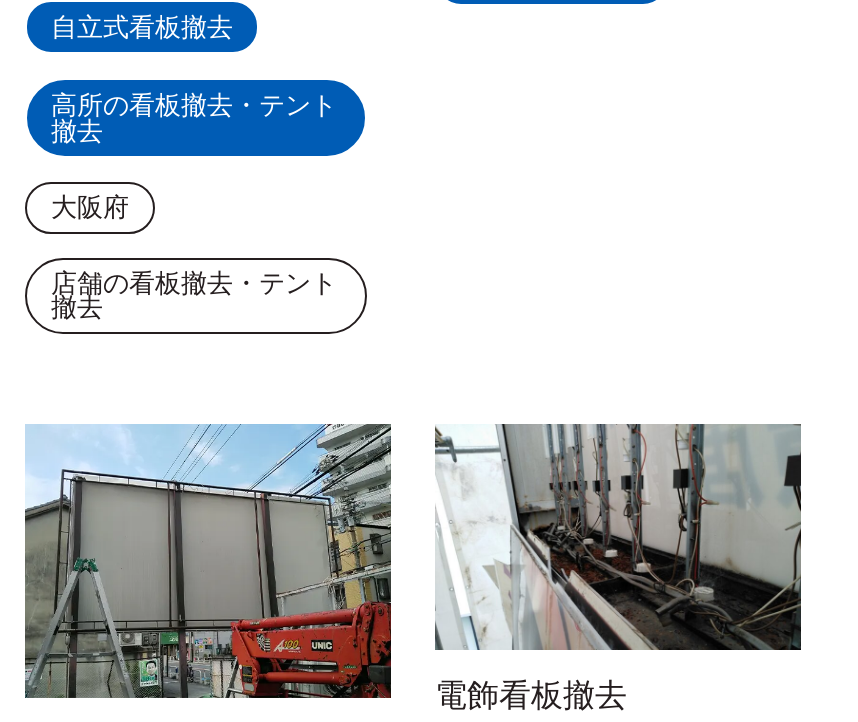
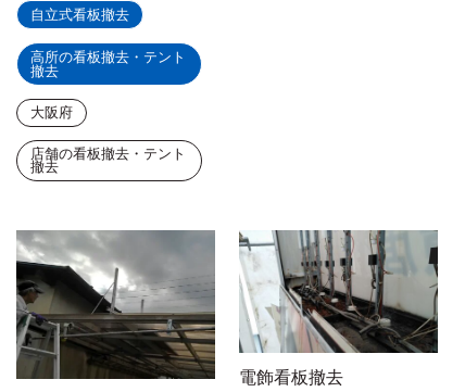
[25,424,391,700] [image] -> [15,229,215,380] [image]

